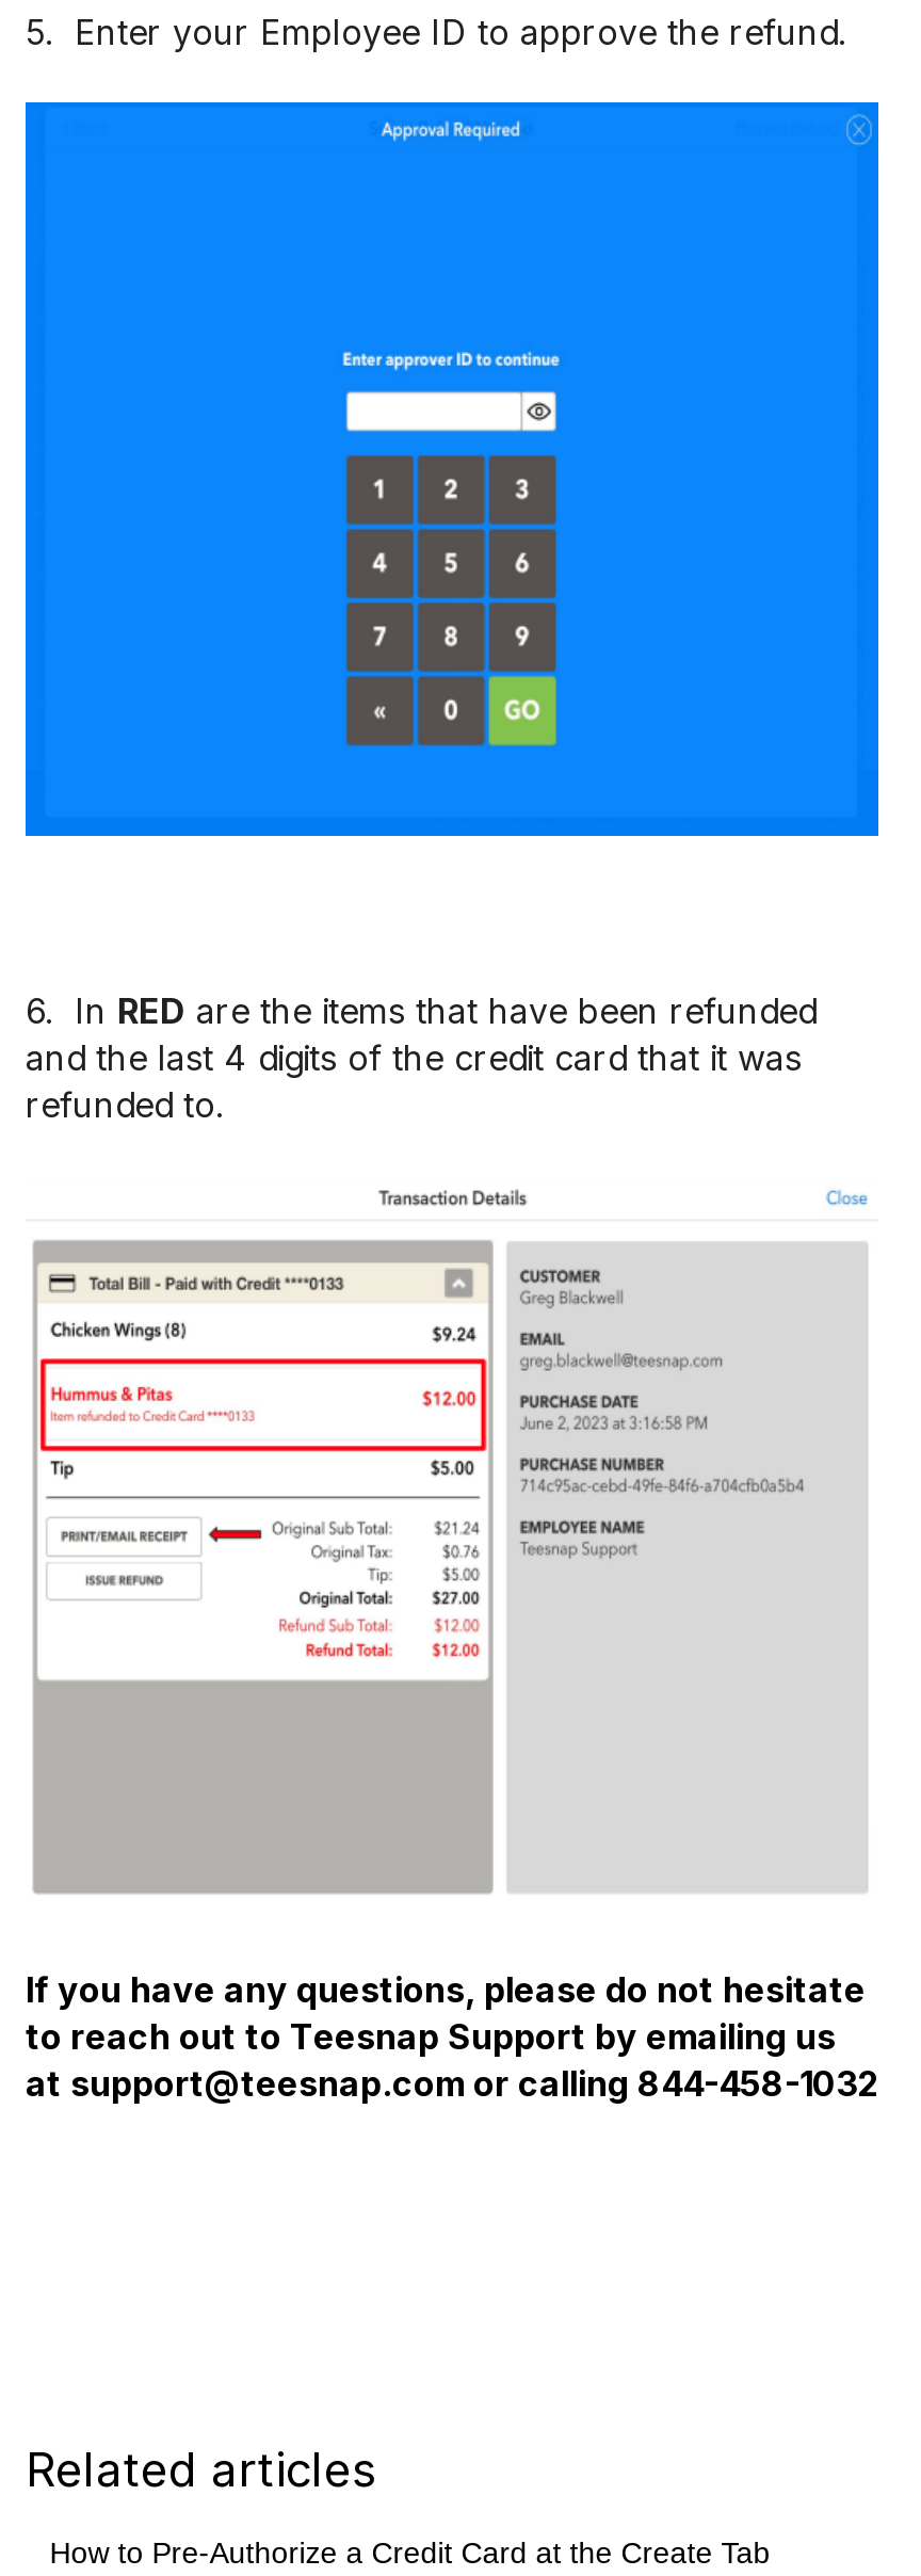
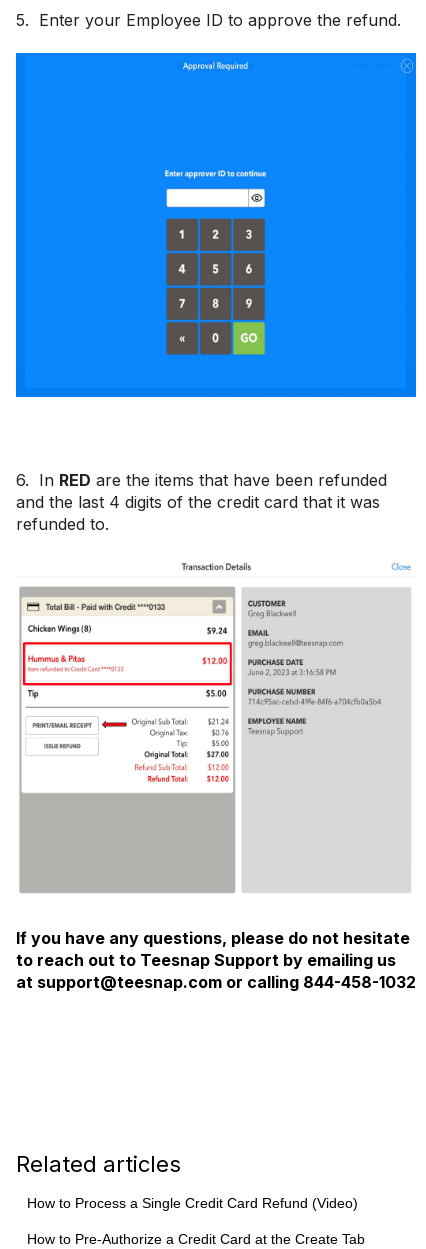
none -> [27,1195,358,1211] How to Process a Single Credit Card Refund (Video)

